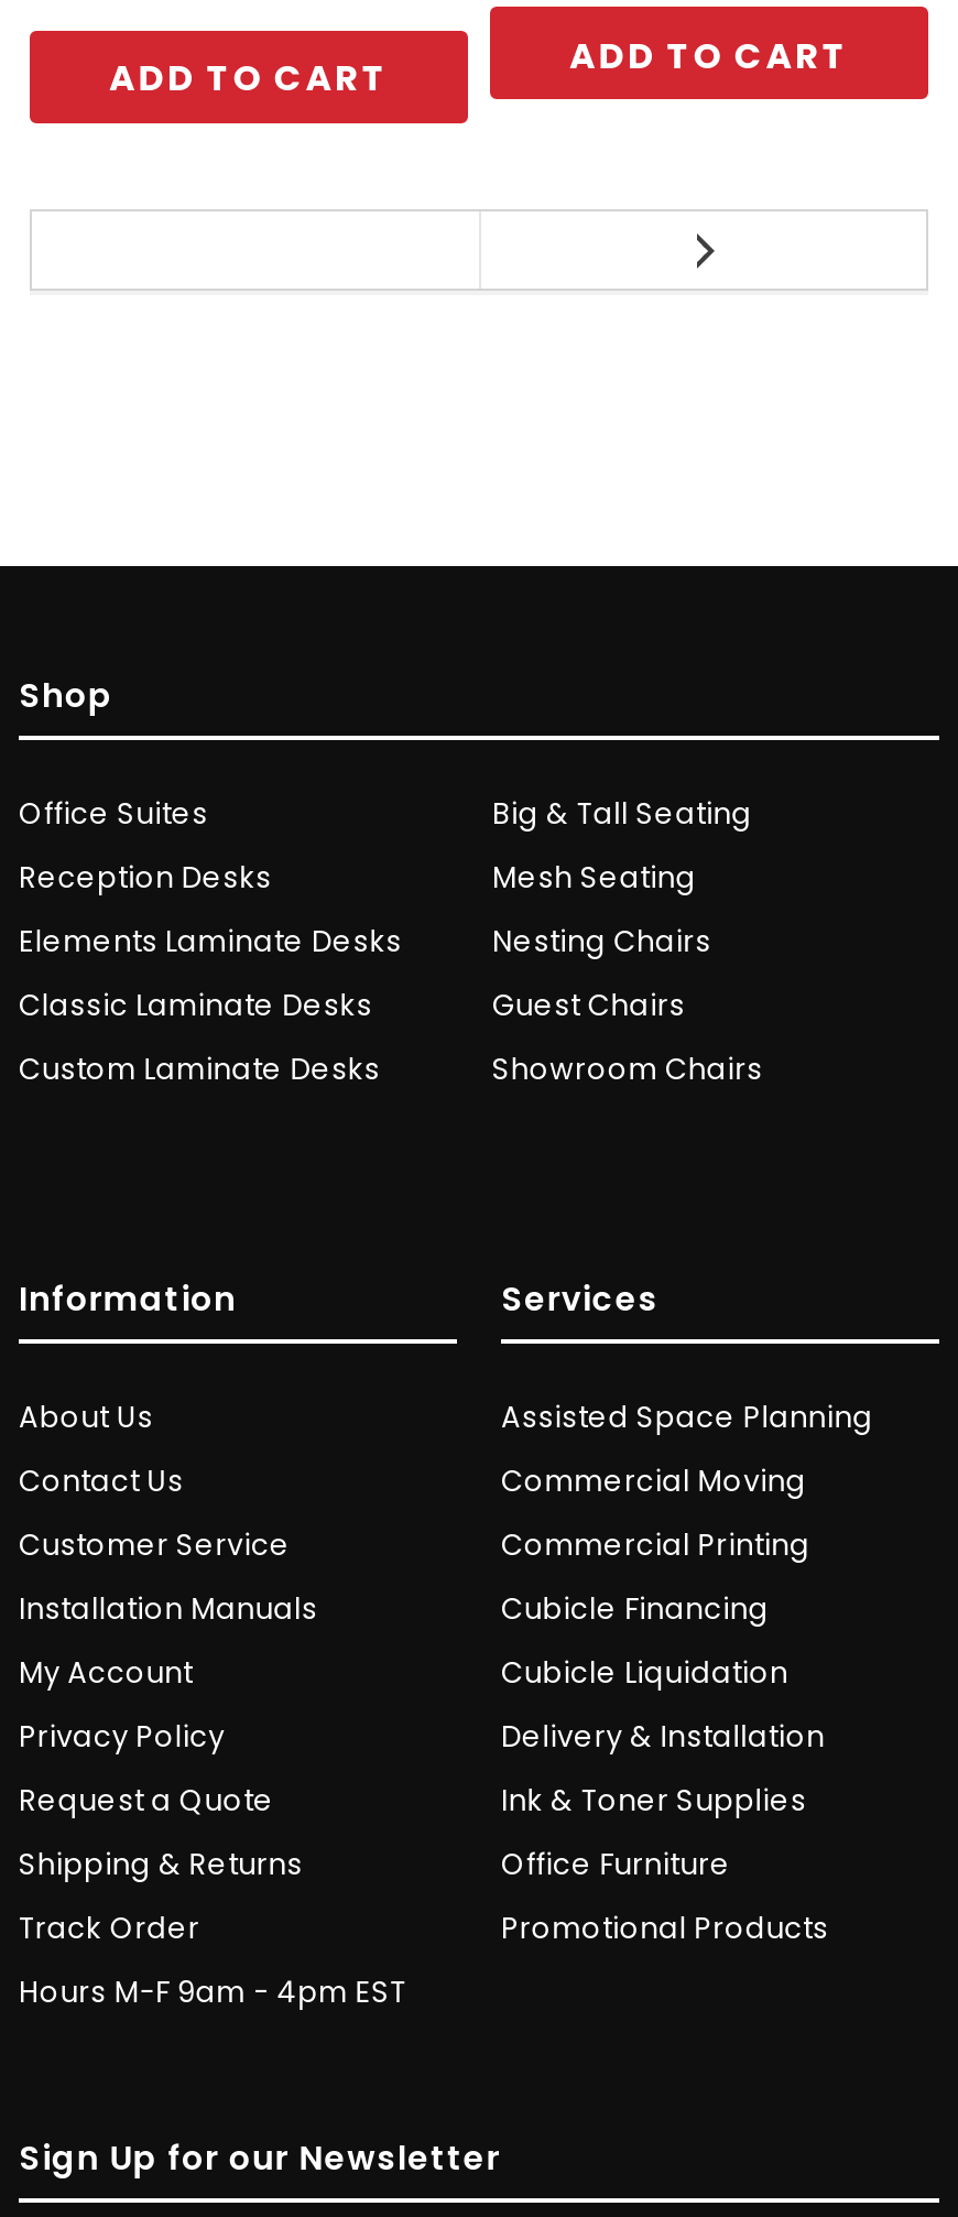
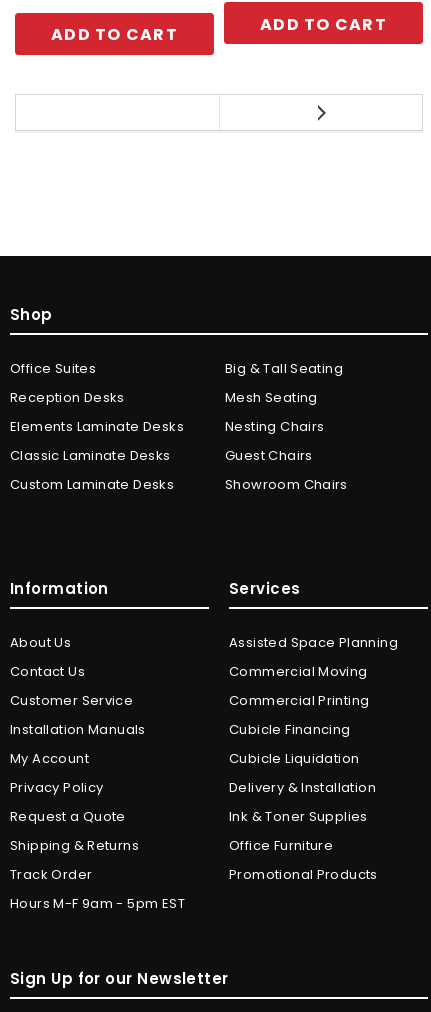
[19,1972,406,2014] Hours M-F 9am - 4pm EST -> [10,894,185,913] Hours M-F 9am - 5pm EST

